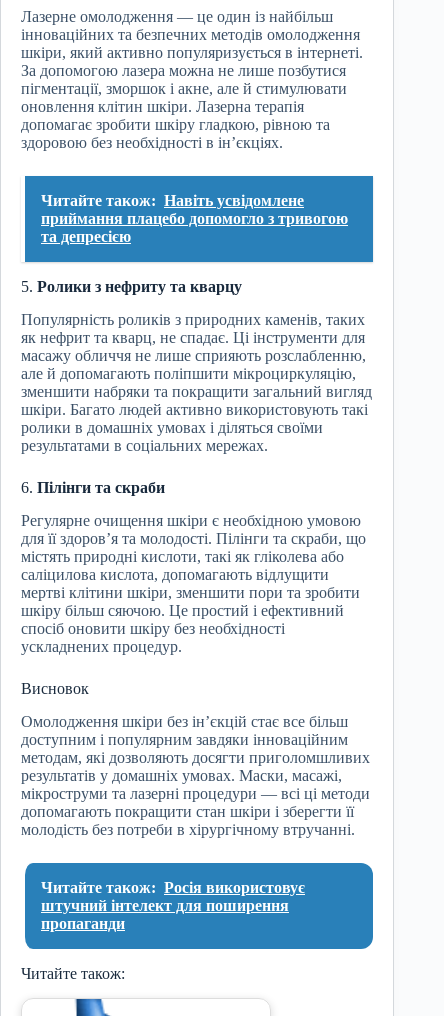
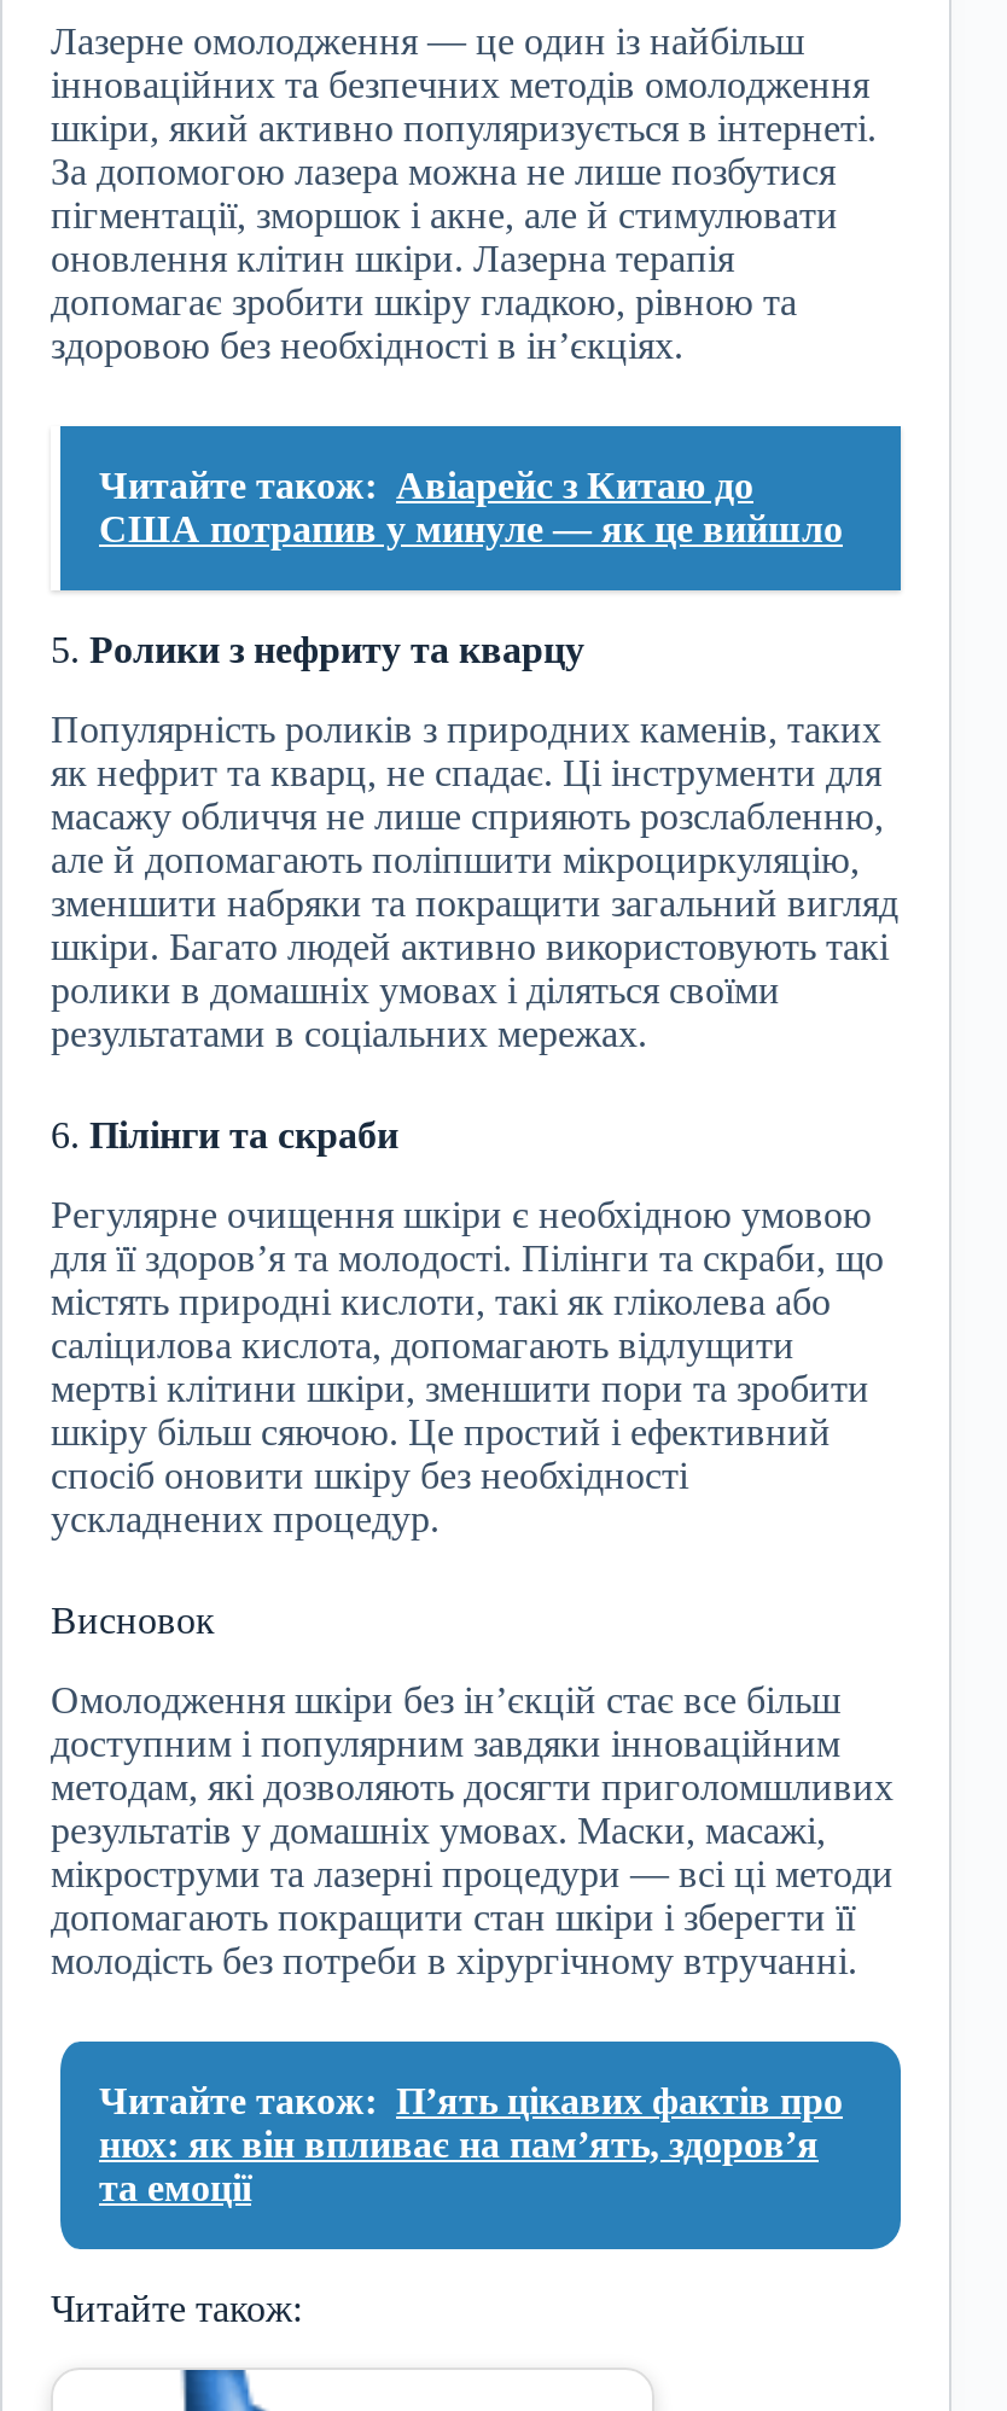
[41,192,348,245] Читайте також: Навіть усвідомлене | приймання плацебо допомогло з тривогою | та депресією -> [99,466,843,550] Читайте також: Авіарейс з Китаю до | США потрапив у минуле — як це вийшло
[41,879,305,932] Читайте також: Росія використовує | штучний інтелект для поширення | пропаганди -> [99,2080,843,2208] Читайте також: П’ять цікавих фактів про | нюх: як він впливає на пам’ять, здоров’я | та емоції

